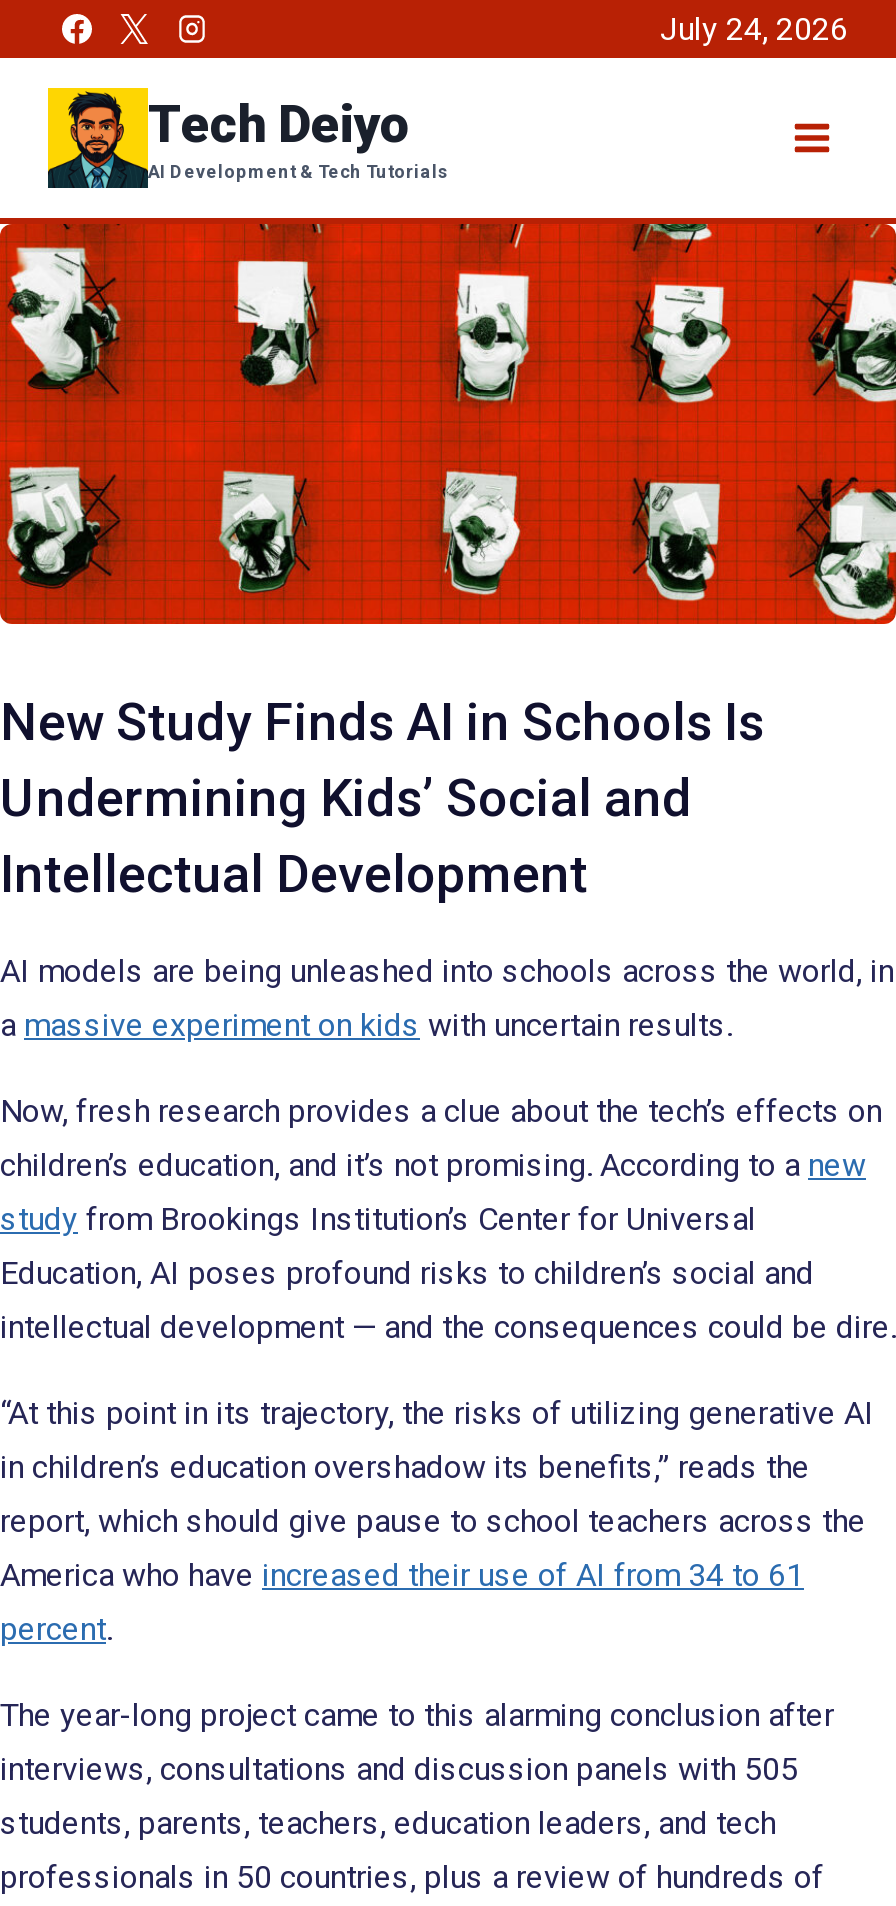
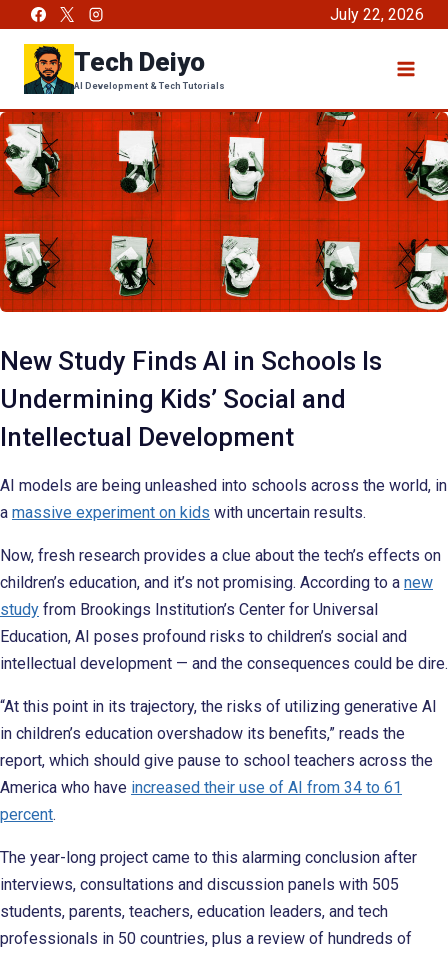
[660,10,848,48] July 24, 2026 -> [330,5,424,24] July 22, 2026

